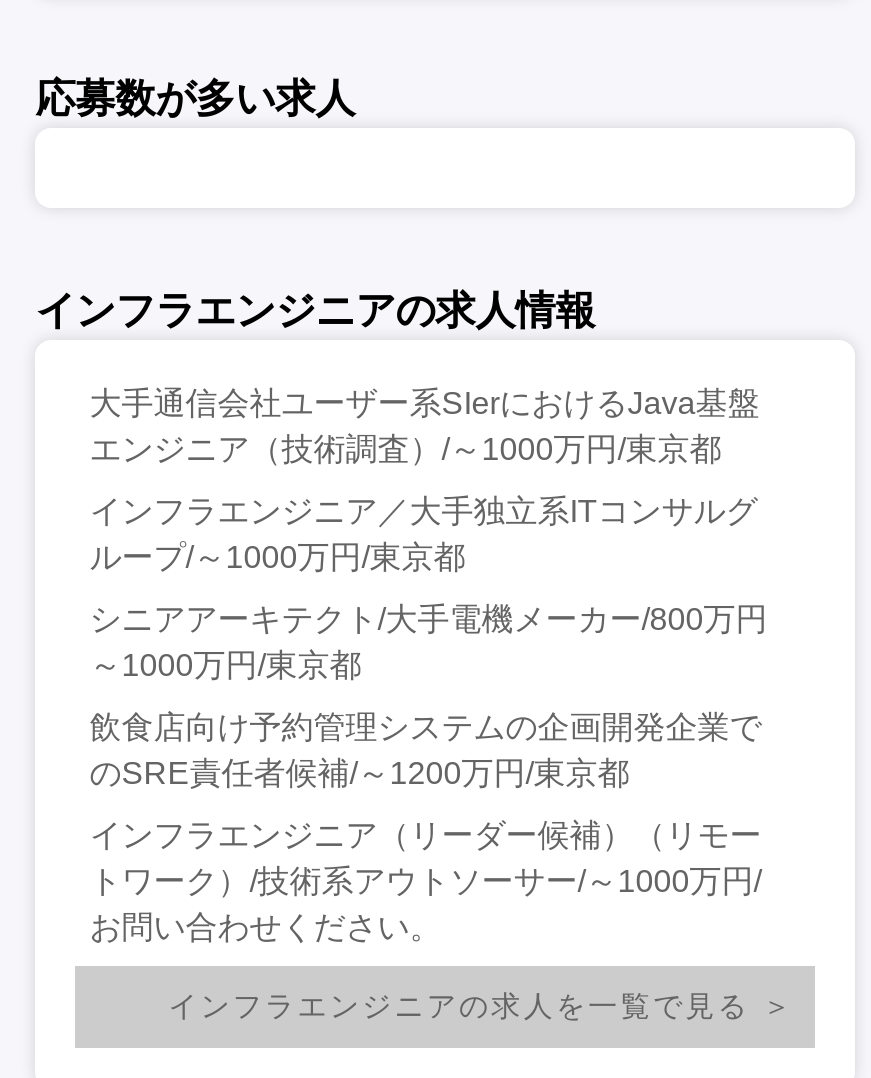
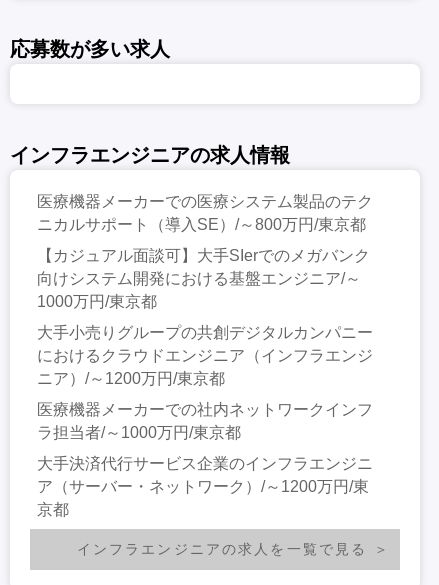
[89,386,759,466] 大手通信会社ユーザー系SIerにおけるJava基盤 | エンジニア（技術調査）/～1000万円/東京都 -> [37,193,373,233] 医療機器メーカーでの医療システム製品のテク | ニカルサポート（導入SE）/～800万円/東京都
[89,494,757,574] インフラエンジニア／大手独立系ITコンサルグ | ループ/～1000万円/東京都 -> [37,247,370,310] 【カジュアル面談可】大手SIerでのメガバンク | 向けシステム開発における基盤エンジニア/～ | 1000万円/東京都
[89,602,767,682] シニアアーキテクト/大手電機メーカー/800万円 | ～1000万円/東京都 -> [37,324,373,387] 大手小売りグループの共創デジタルカンパニー | におけるクラウドエンジニア（インフラエンジ | ニア）/～1200万円/東京都
[89,710,761,790] 飲食店向け予約管理システムの企画開発企業で | のSRE責任者候補/～1200万円/東京都 -> [37,401,373,441] 医療機器メーカーでの社内ネットワークインフ | ラ担当者/～1000万円/東京都
[89,818,761,944] インフラエンジニア（リーダー候補）（リモー | トワーク）/技術系アウトソーサー/～1000万円/ | お問い合わせください。 -> [37,455,373,518] 大手決済代行サービス企業のインフラエンジニ | ア（サーバー・ネットワーク）/～1200万円/東 | 京都

